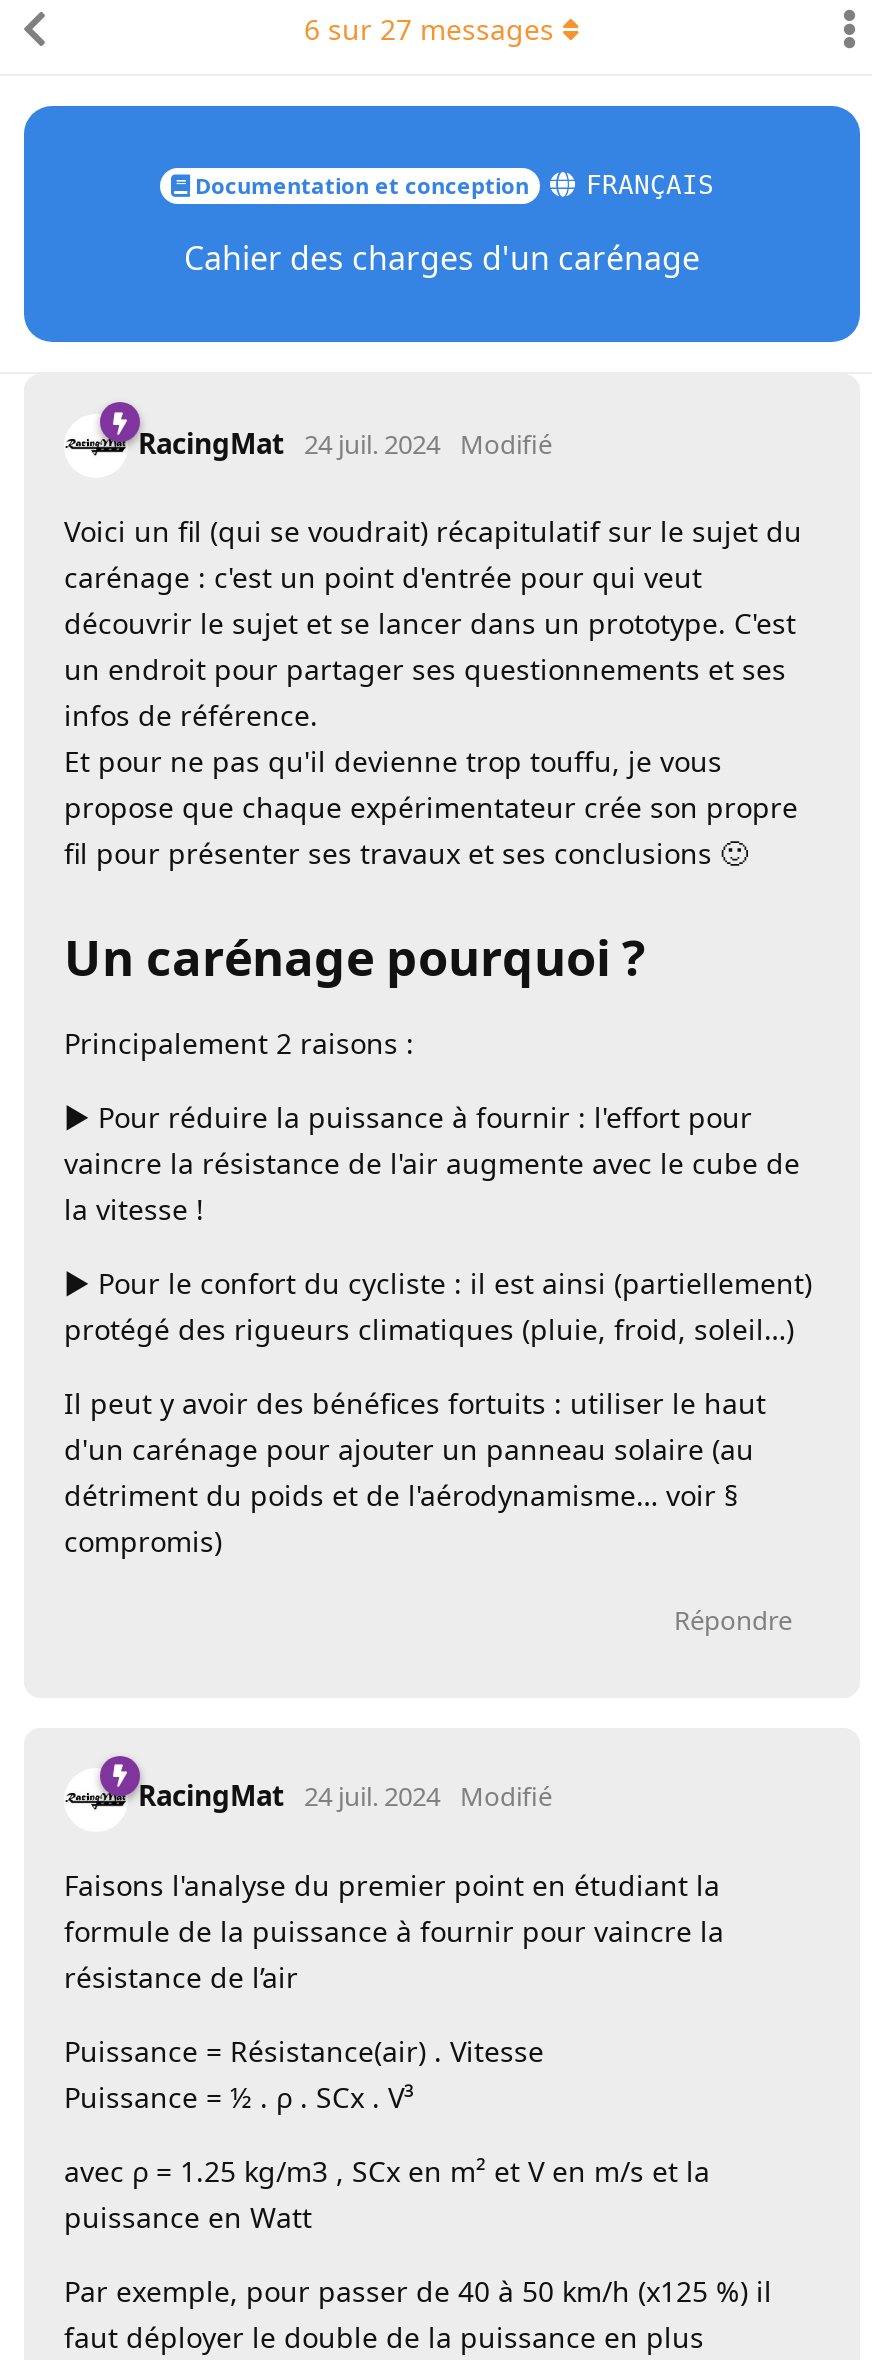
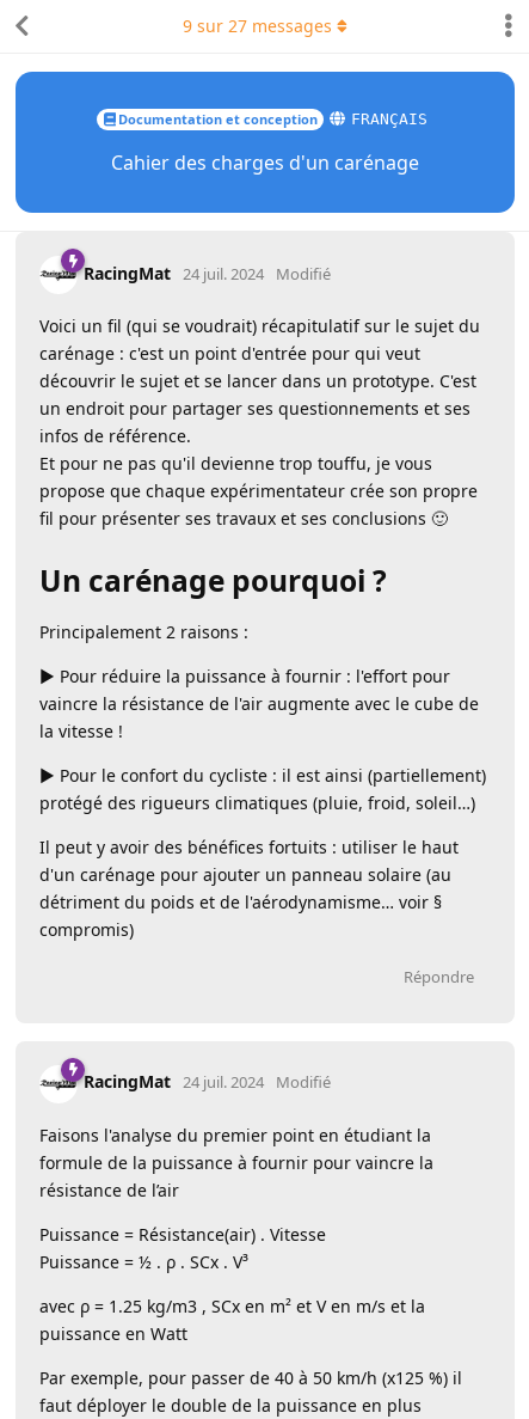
[304,10,554,48] 6 sur 27 messages -> [183,14,332,37] 9 sur 27 messages

